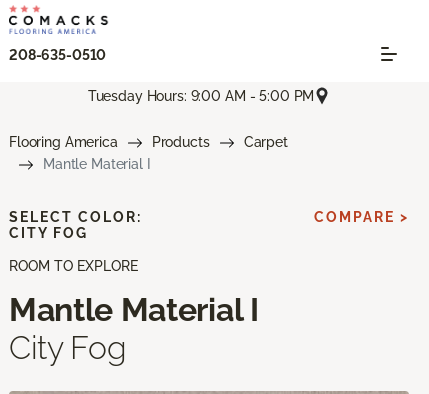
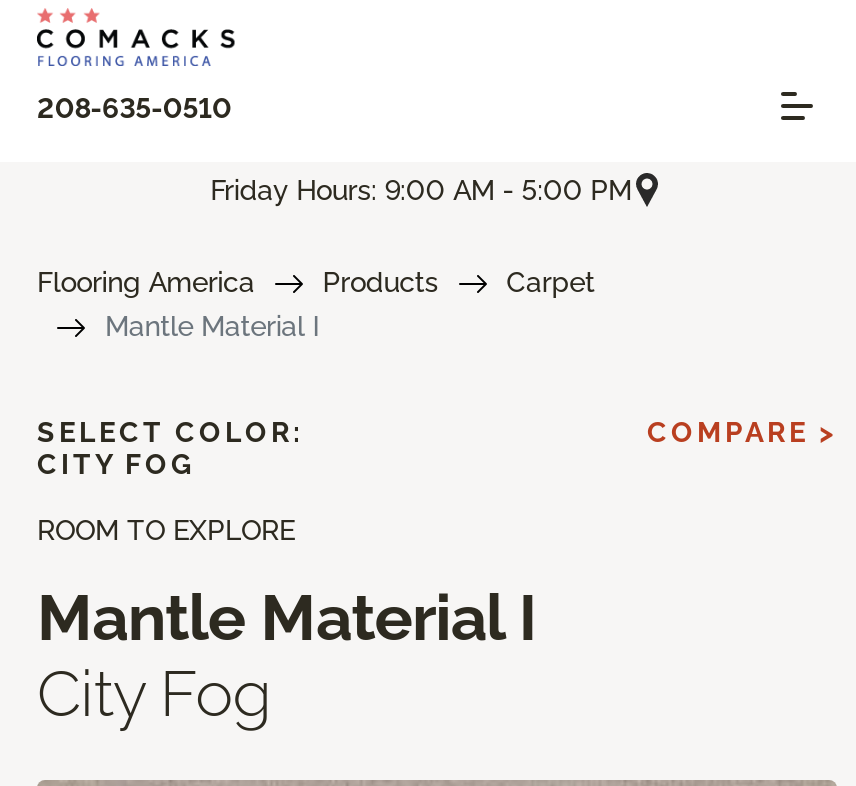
[88,88,314,104] Tuesday Hours: 9:00 AM - 5:00 PM -> [210,173,632,205] Friday Hours: 9:00 AM - 5:00 PM

